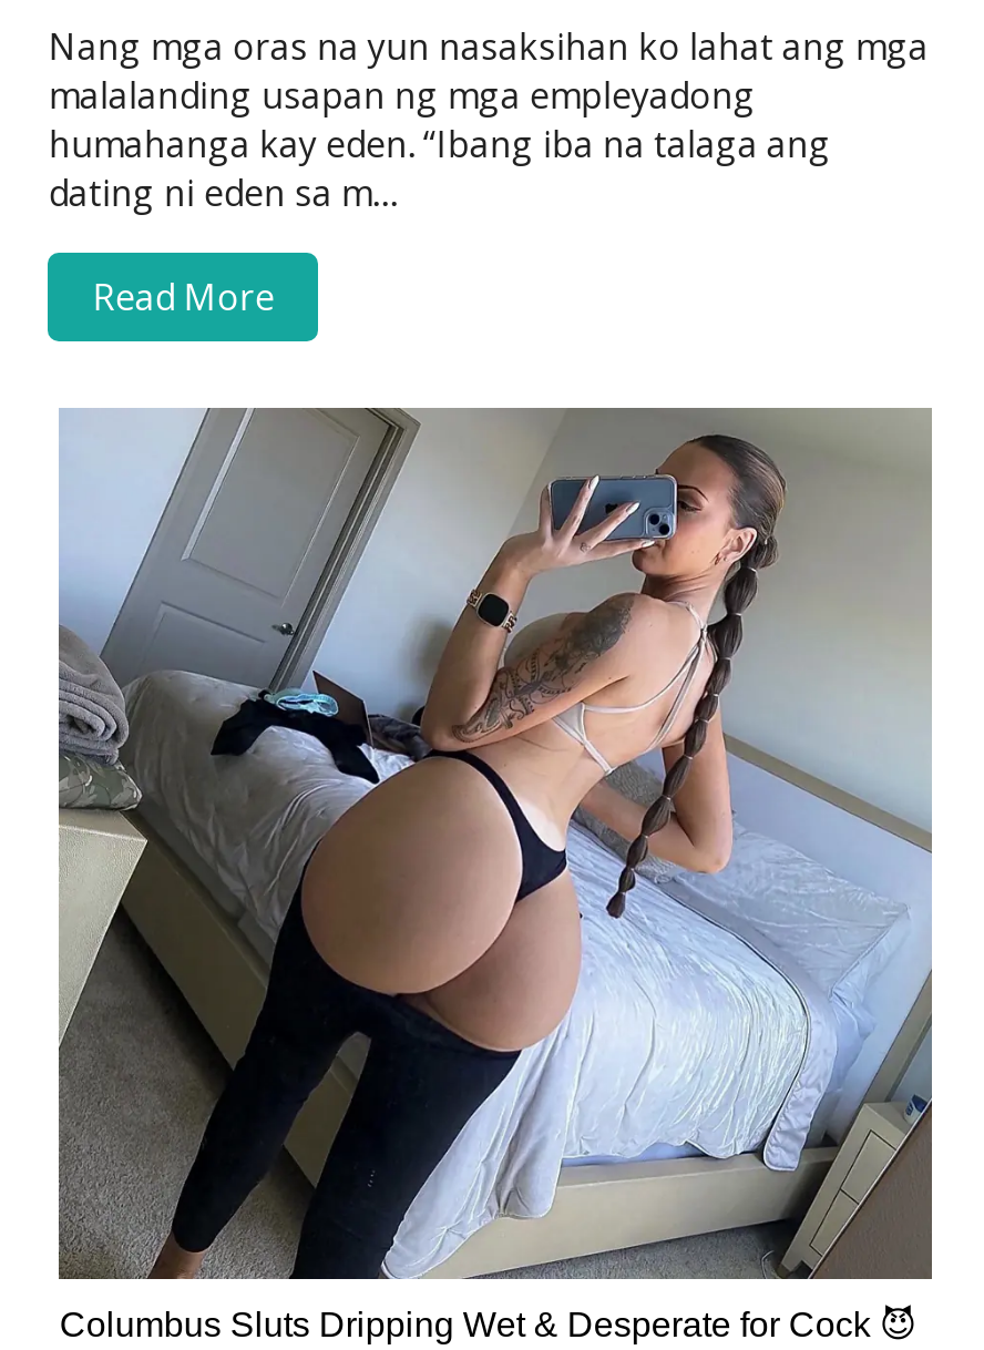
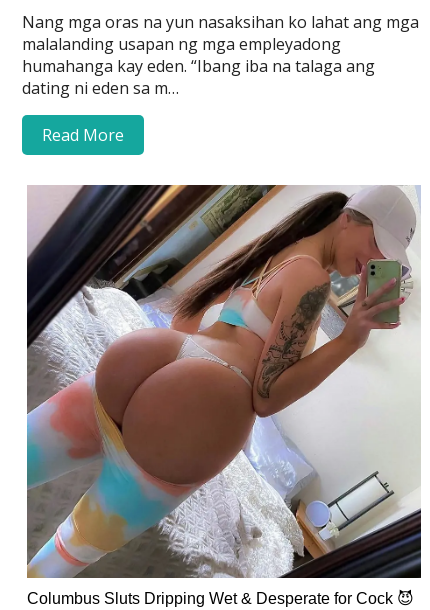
[57,406,934,1279] [image] -> [26,184,421,579] [image]

